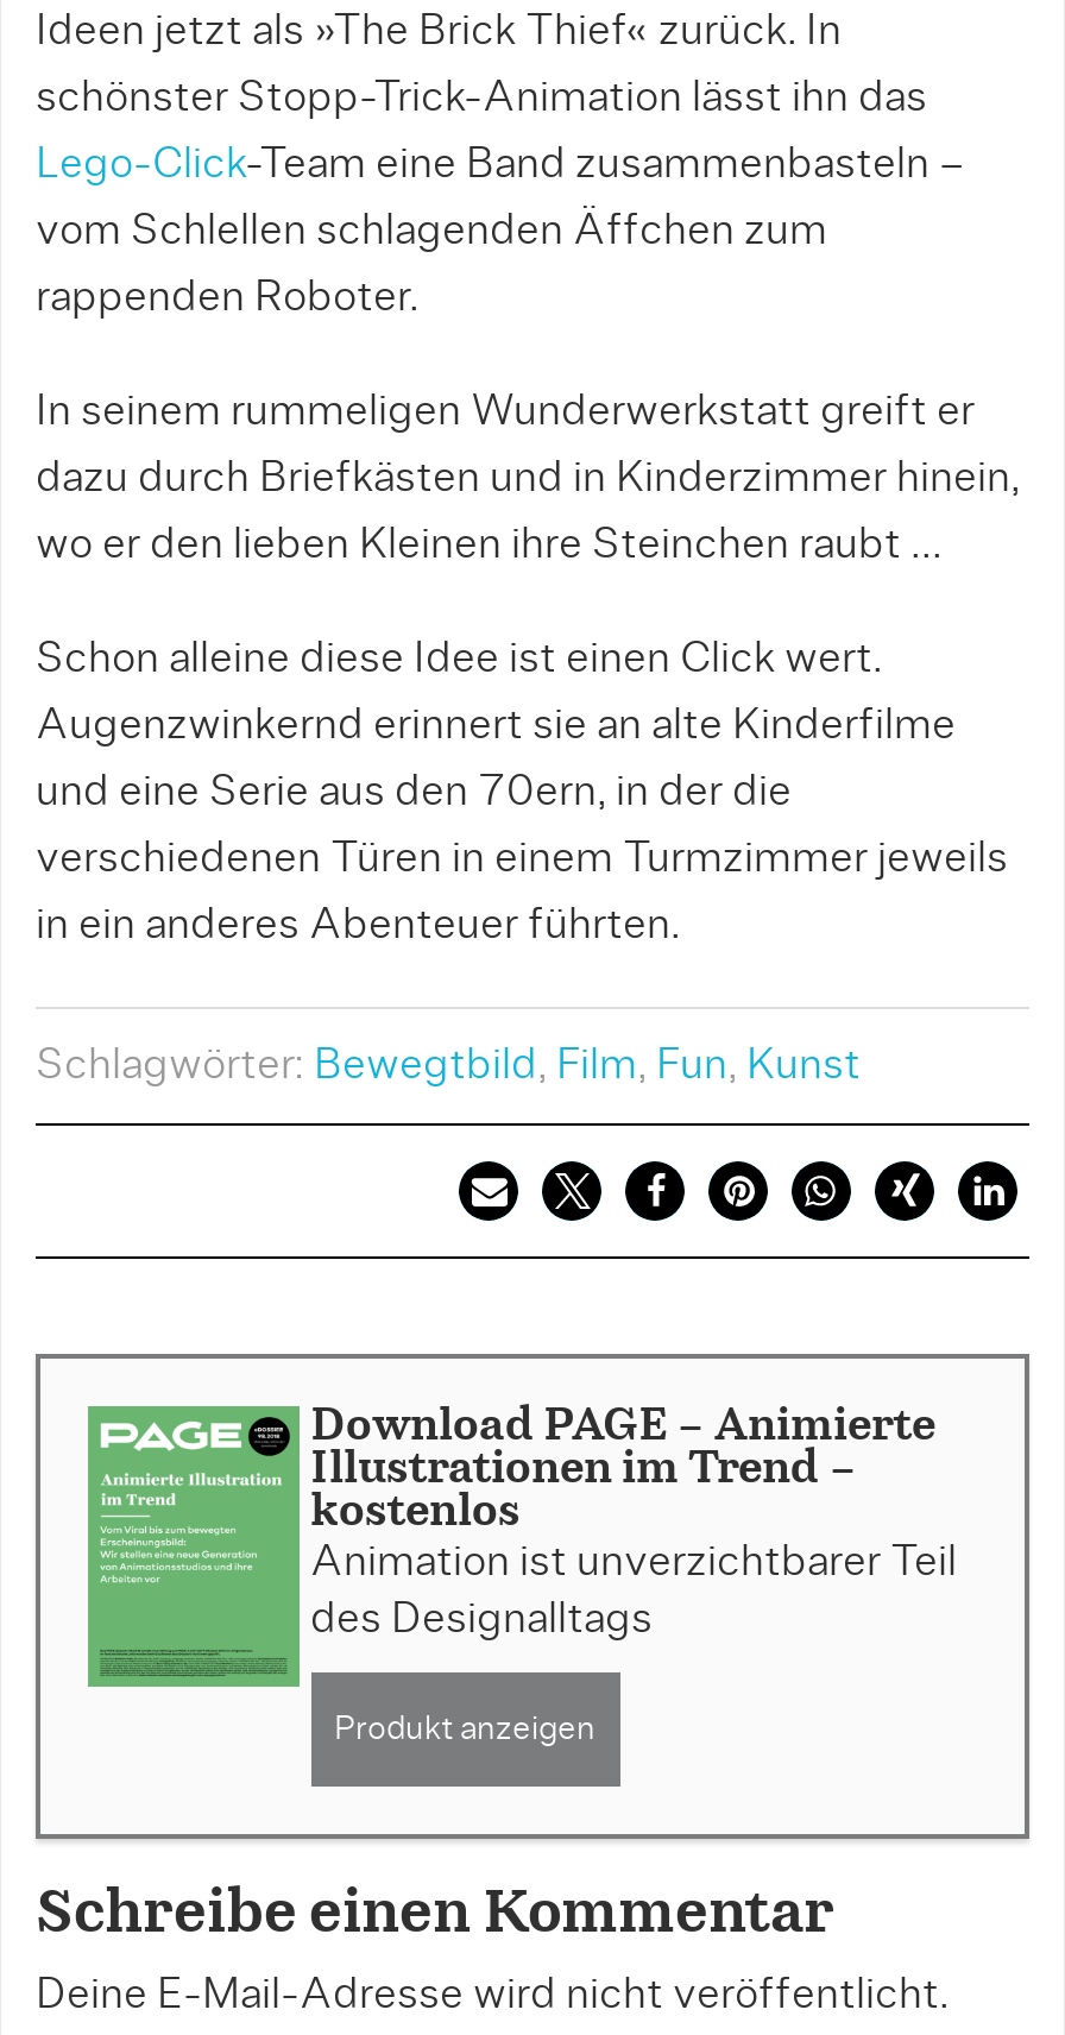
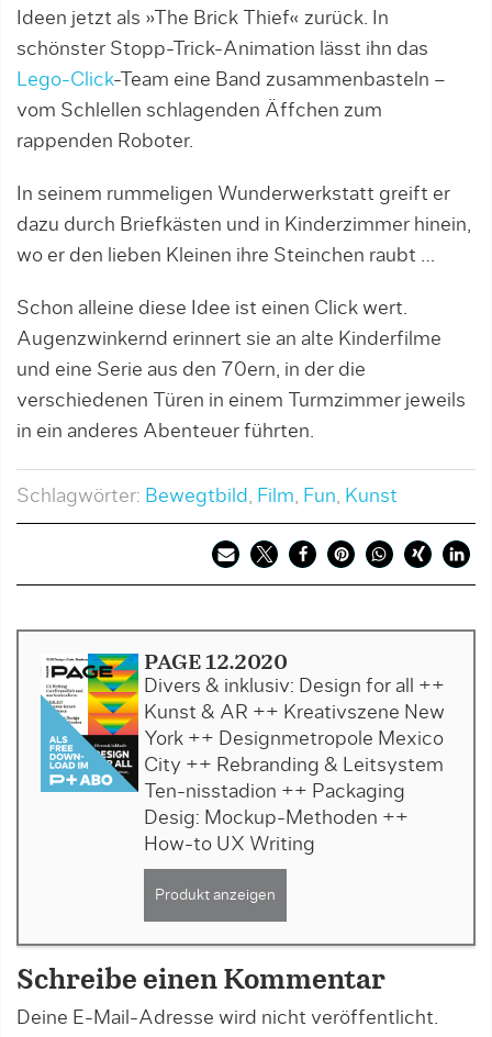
[86,1404,957,1689] [image] | Download PAGE - Animierte | Illustrationen im Trend - | kostenlos | Animation ist unverzichtbarer Teil | des Designalltags -> [40,653,444,855] [image] | PAGE 12.2020 | Divers & inklusiv: Design for all ++ | Kunst & AR ++ Kreativszene New | York ++ Designmetropole Mexico | City ++ Rebranding & Leitsystem | Ten-nisstadion ++ Packaging | Desig: Mockup-Methoden ++ | How-to UX Writing

